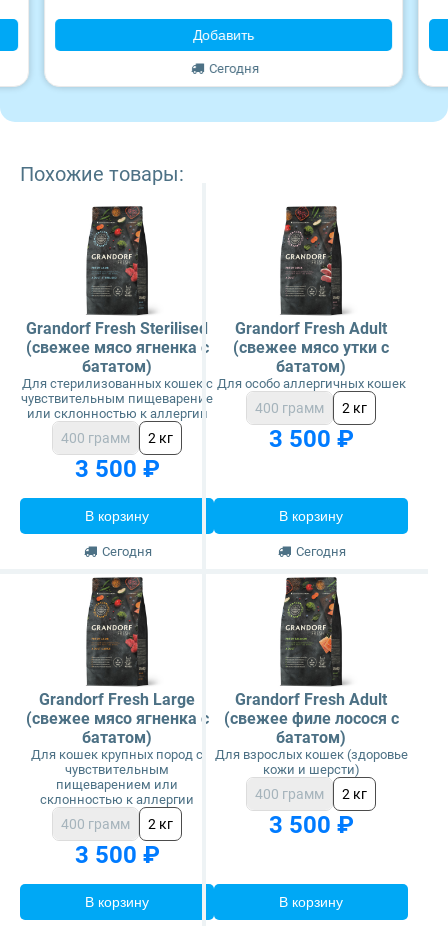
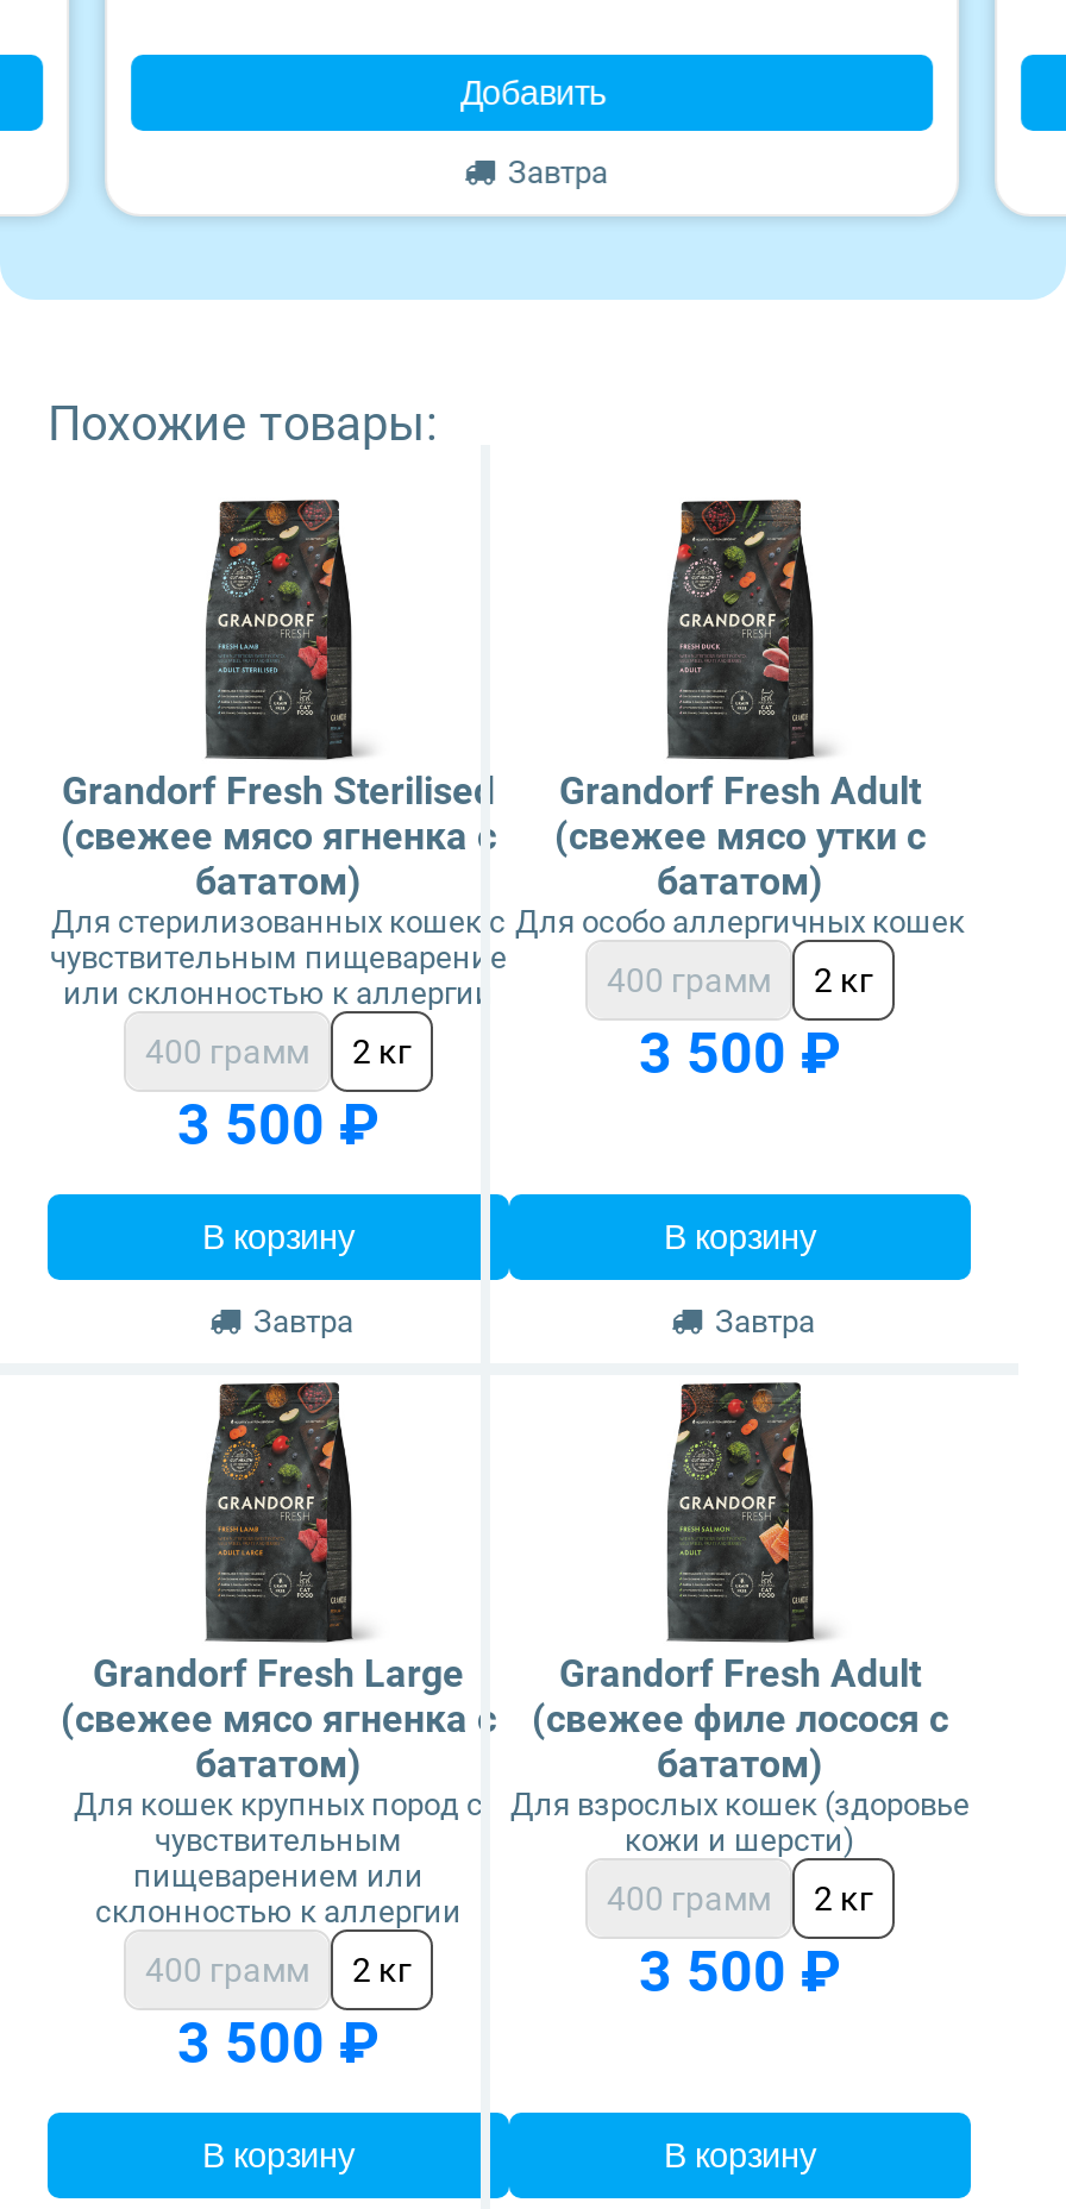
[209,61,259,76] Сегодня -> [508,155,608,190] Завтра
[102,544,152,559] Сегодня -> [253,1304,353,1339] Завтра
[296,544,346,559] Сегодня -> [715,1304,815,1339] Завтра

